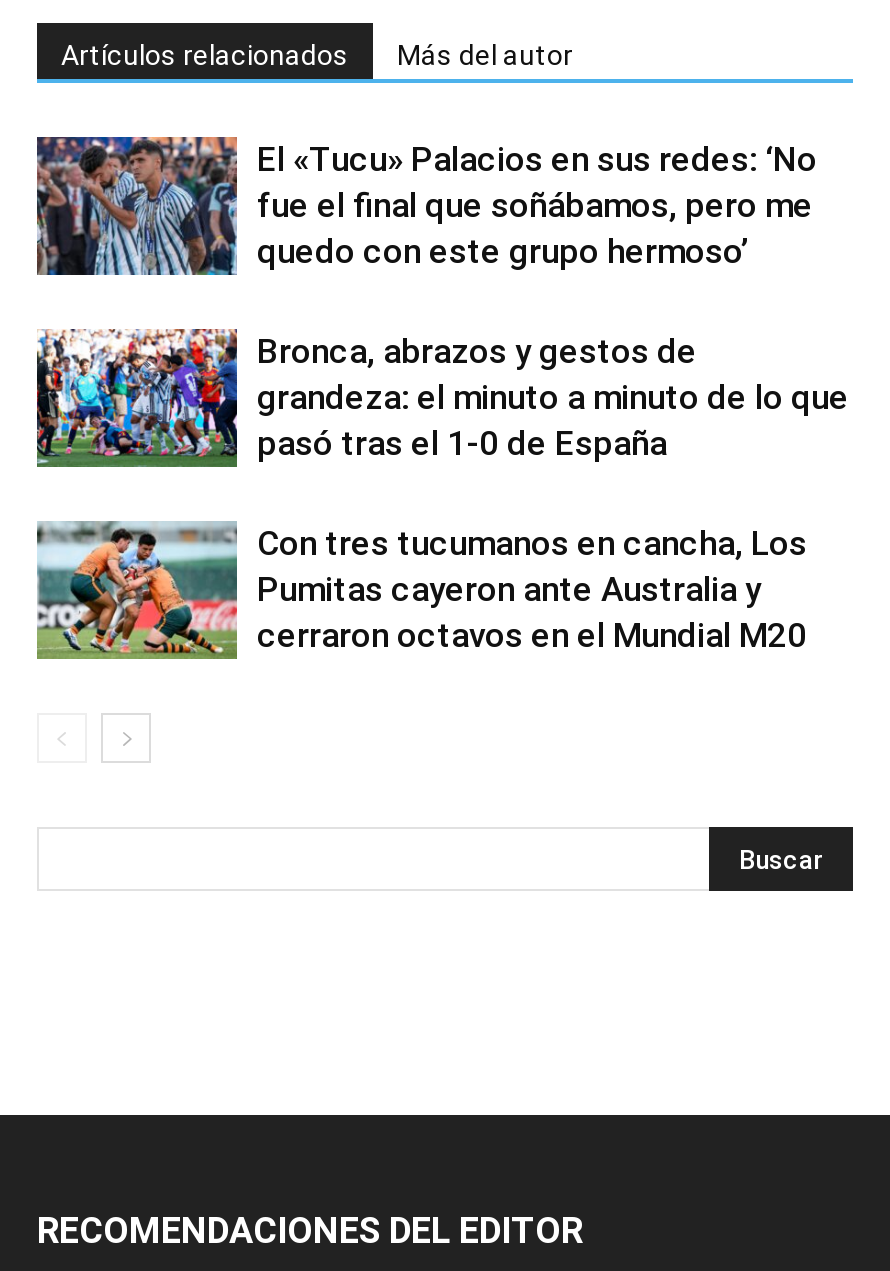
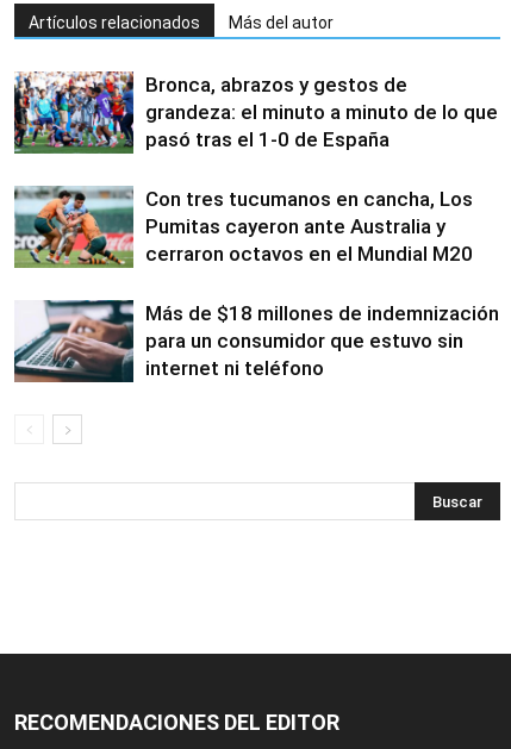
[35,134,817,276] [image] | El «Tucu» Palacios en sus redes: ‘No | fue el final que soñábamos, pero me | quedo con este grupo hermoso’ -> none
moved [33,324,849,656] -> [12,68,498,265]: [image] | Bronca, abrazos y gestos de | grandeza: el minuto a minuto de lo que | pasó tras el 1-0 de España | Con tres tucumanos en cancha, Los | Pumitas cayeron ante Australia y | cerraron octavos en el Mundial M20
none -> [13,300,499,383] [image] | Más de $18 millones de indemnización | para un consumidor que estuvo sin | internet ni teléfono

